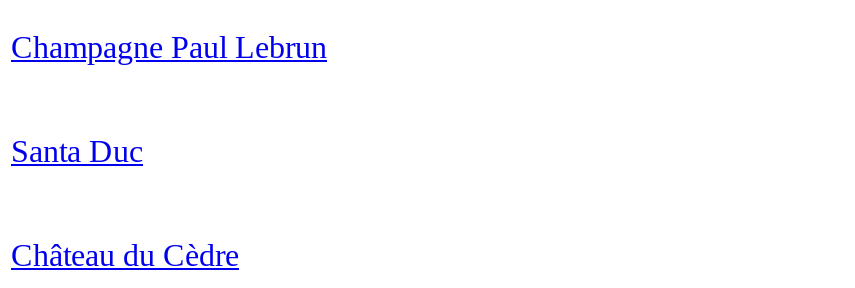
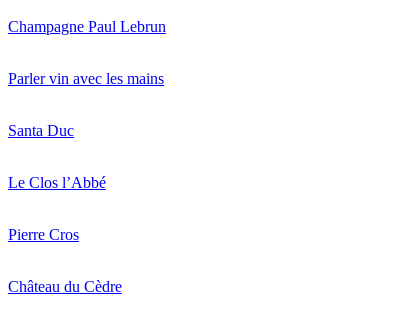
none -> [8,70,164,87] Parler vin avec les mains
none -> [8,174,106,243] Le Clos l’Abbé | Pierre Cros

